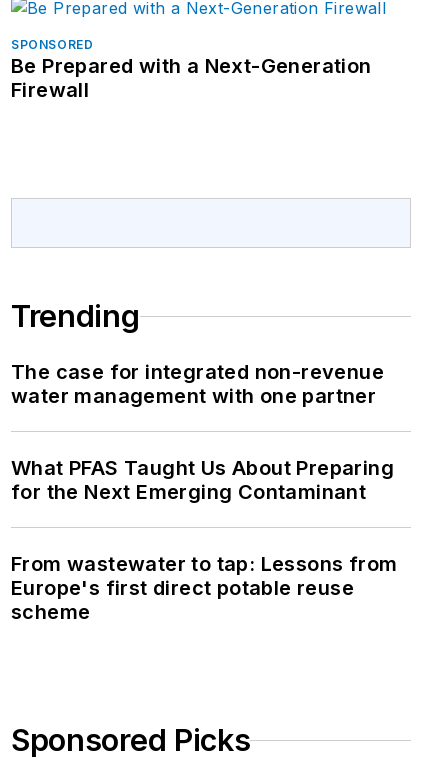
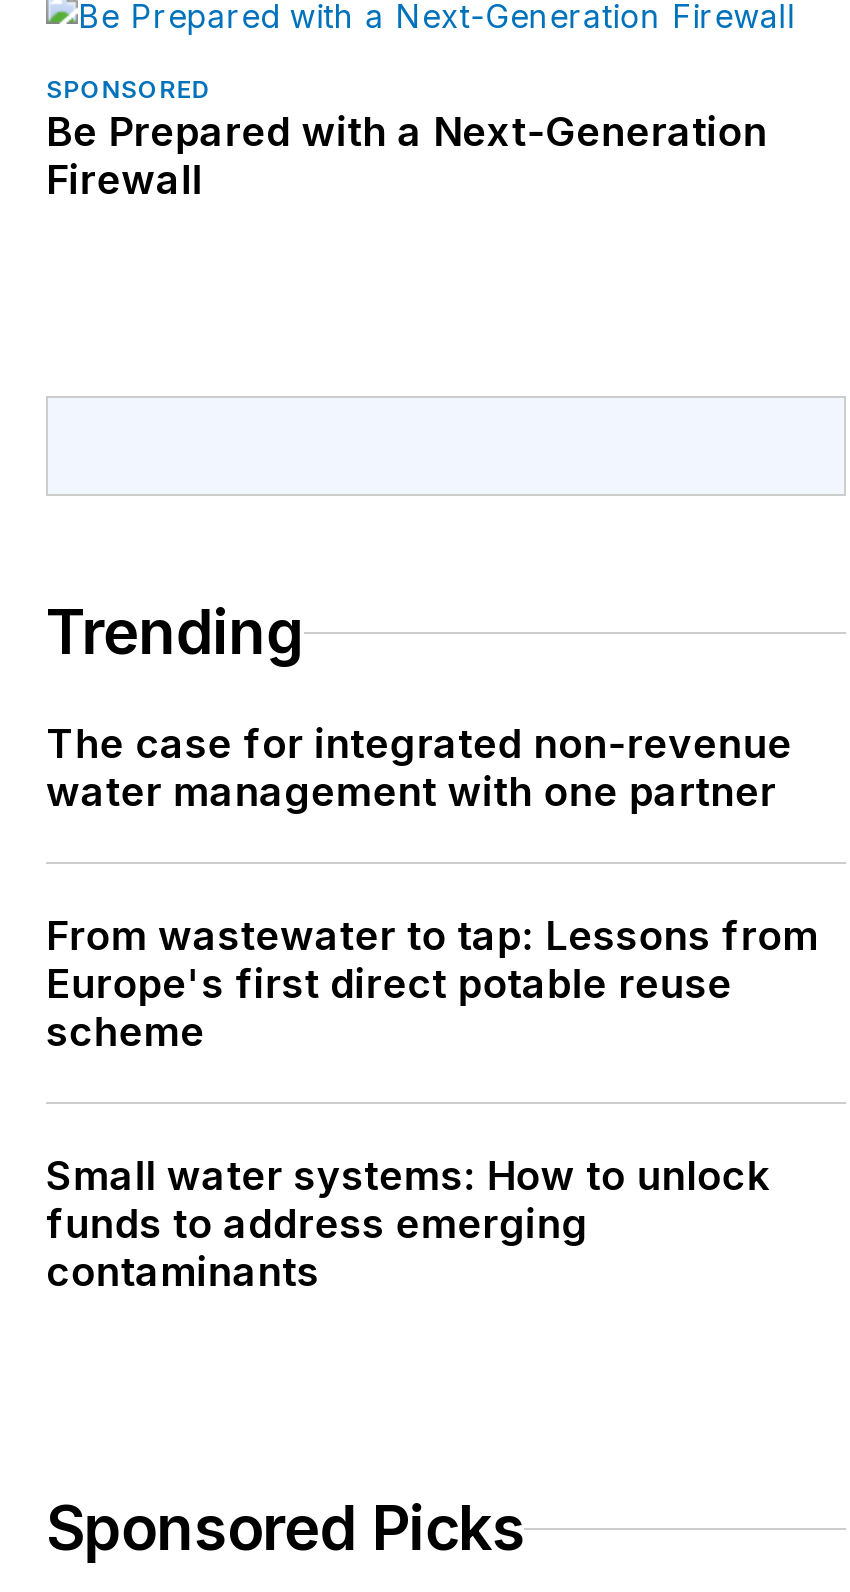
[11,456,394,504] What PFAS Taught Us About Preparing | for the Next Emerging Contaminant -> none
moved [11,552,397,624] -> [46,912,819,1056]: From wastewater to tap: Lessons from | Europe's first direct potable reuse | scheme
none -> [46,1152,769,1296] Small water systems: How to unlock | funds to address emerging | contaminants

